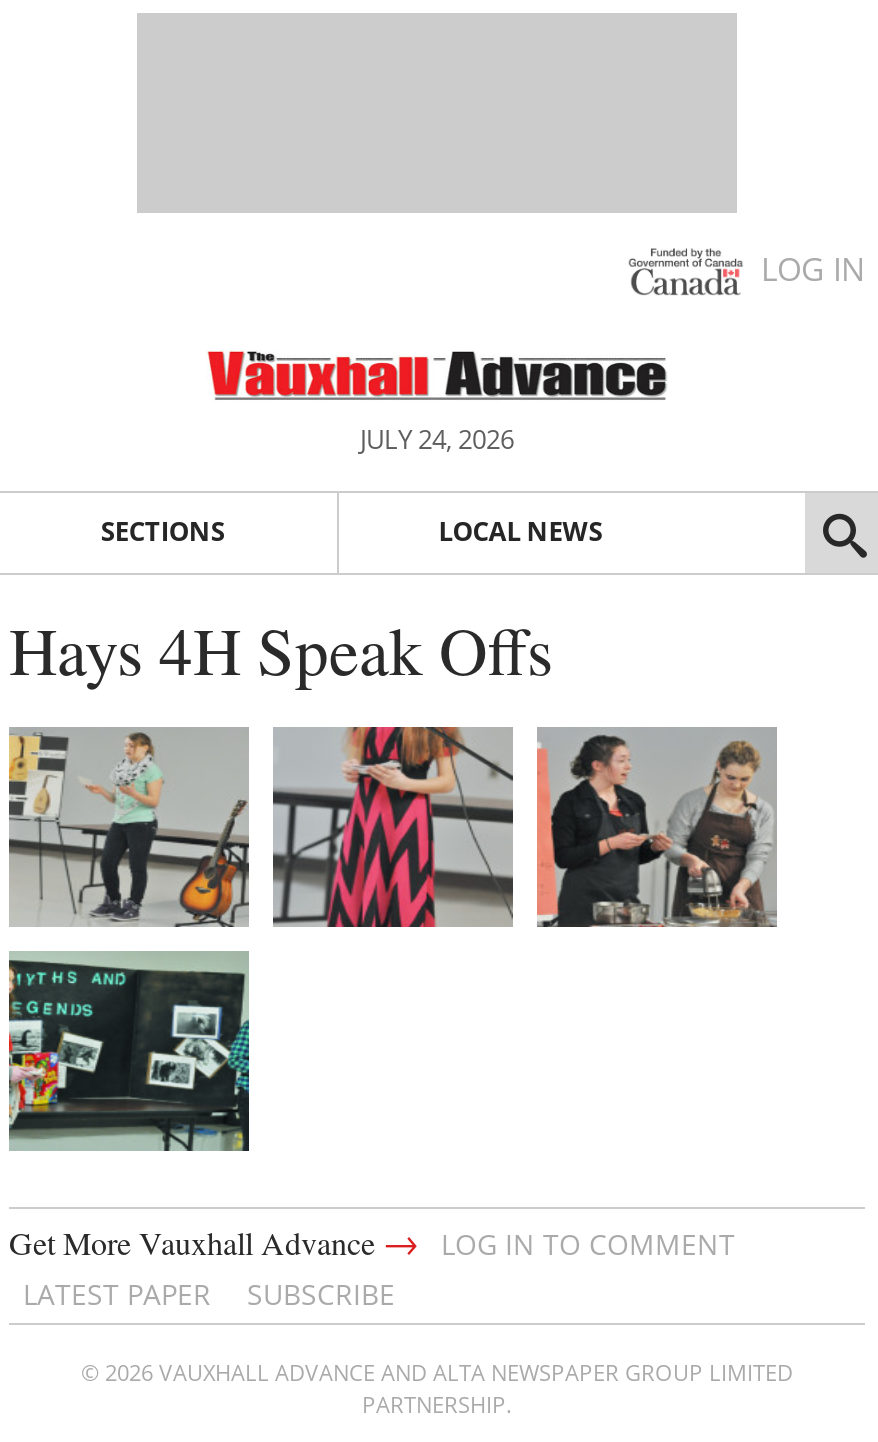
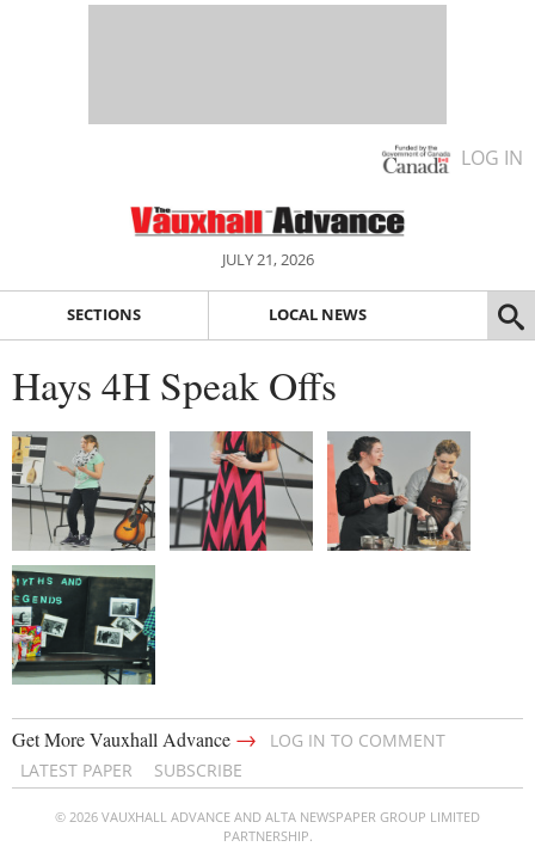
[360,421,514,457] JULY 24, 2026 -> [222,249,313,270] JULY 21, 2026

